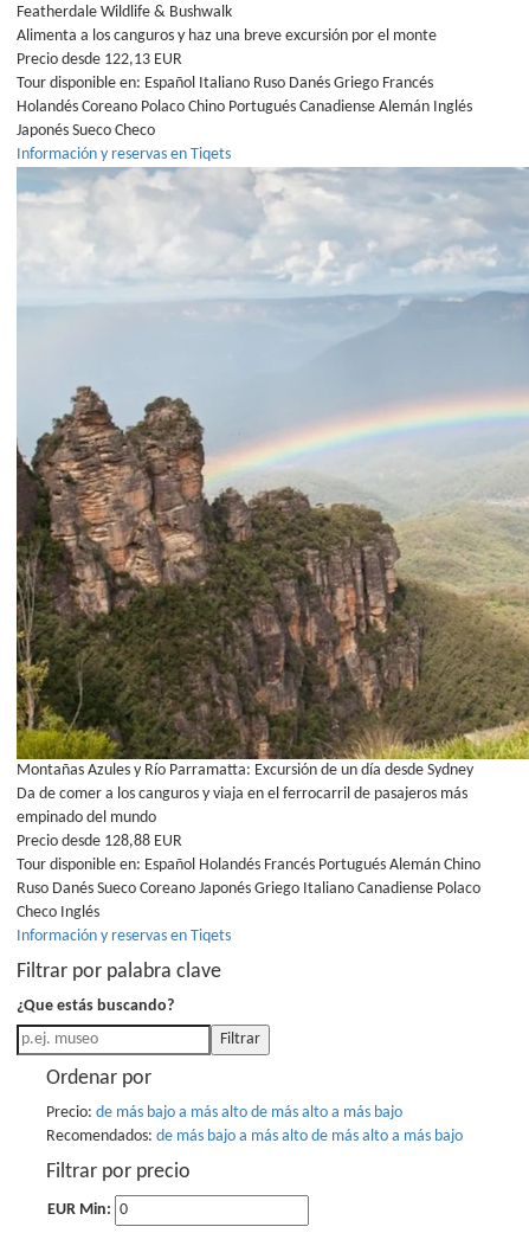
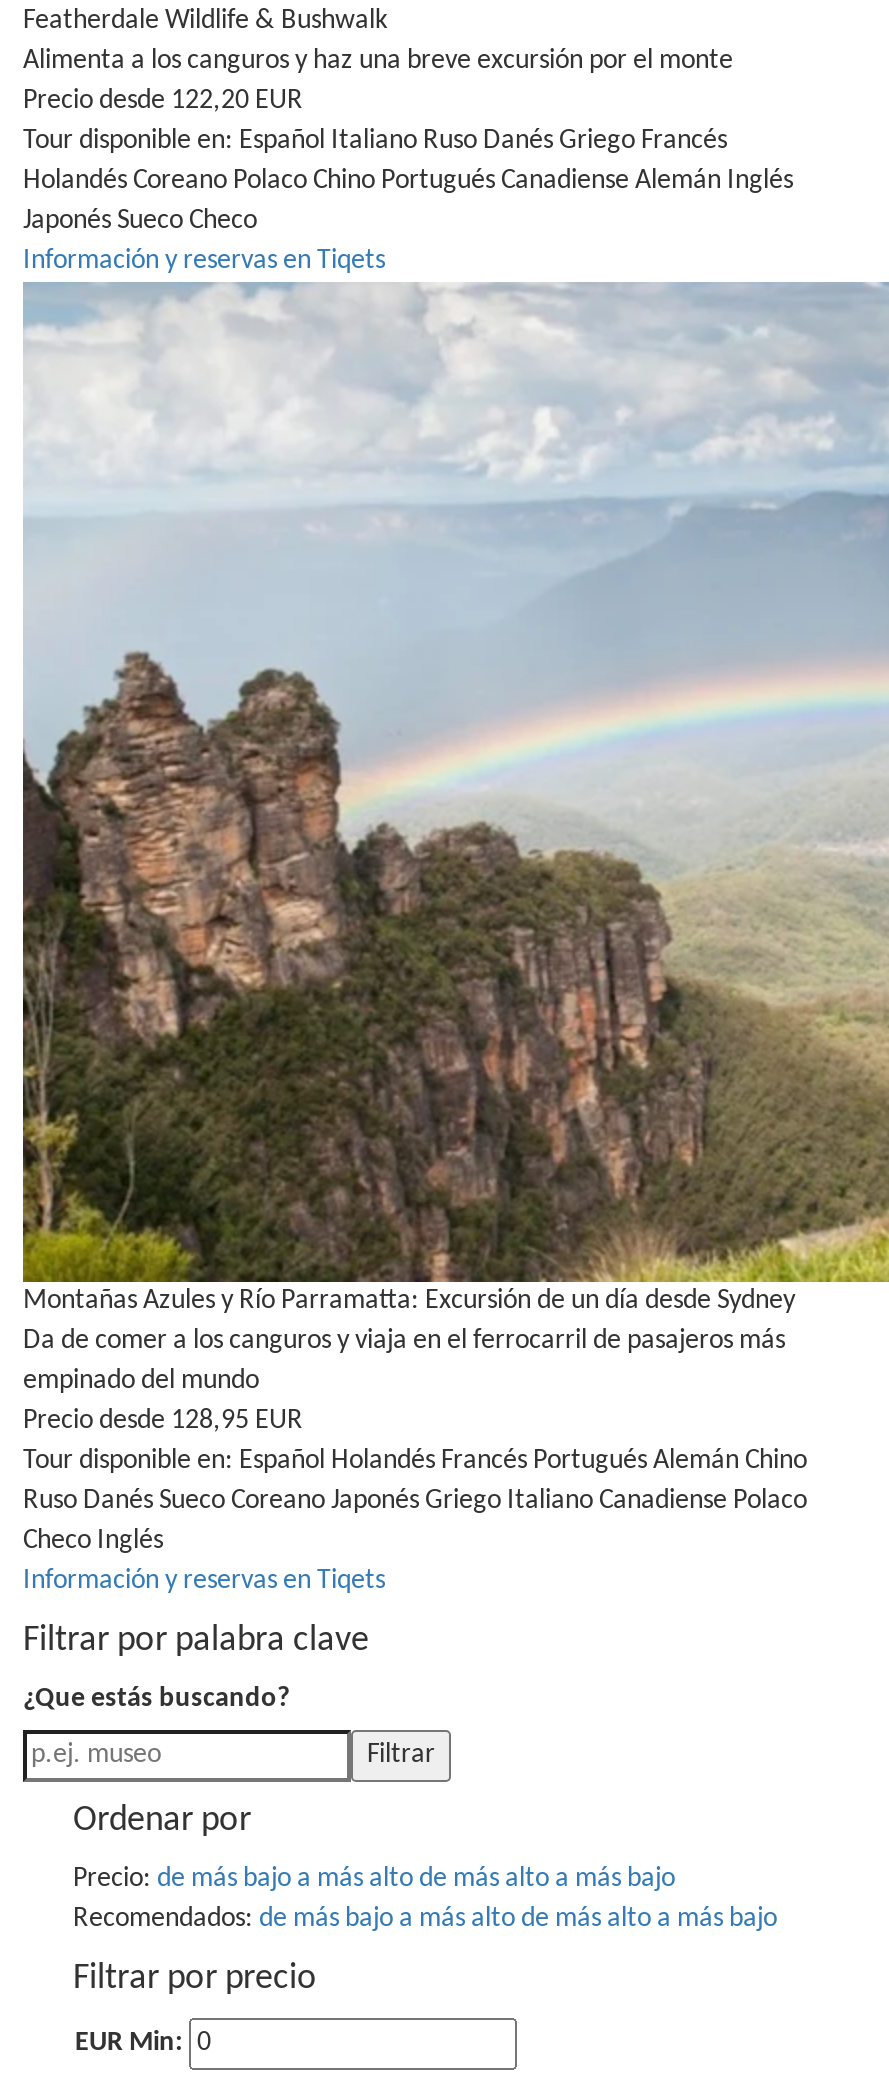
[17,51,182,69] Precio desde 122,13 EUR -> [23,86,303,116] Precio desde 122,20 EUR
[17,833,182,850] Precio desde 128,88 EUR -> [23,1406,303,1436] Precio desde 128,95 EUR

